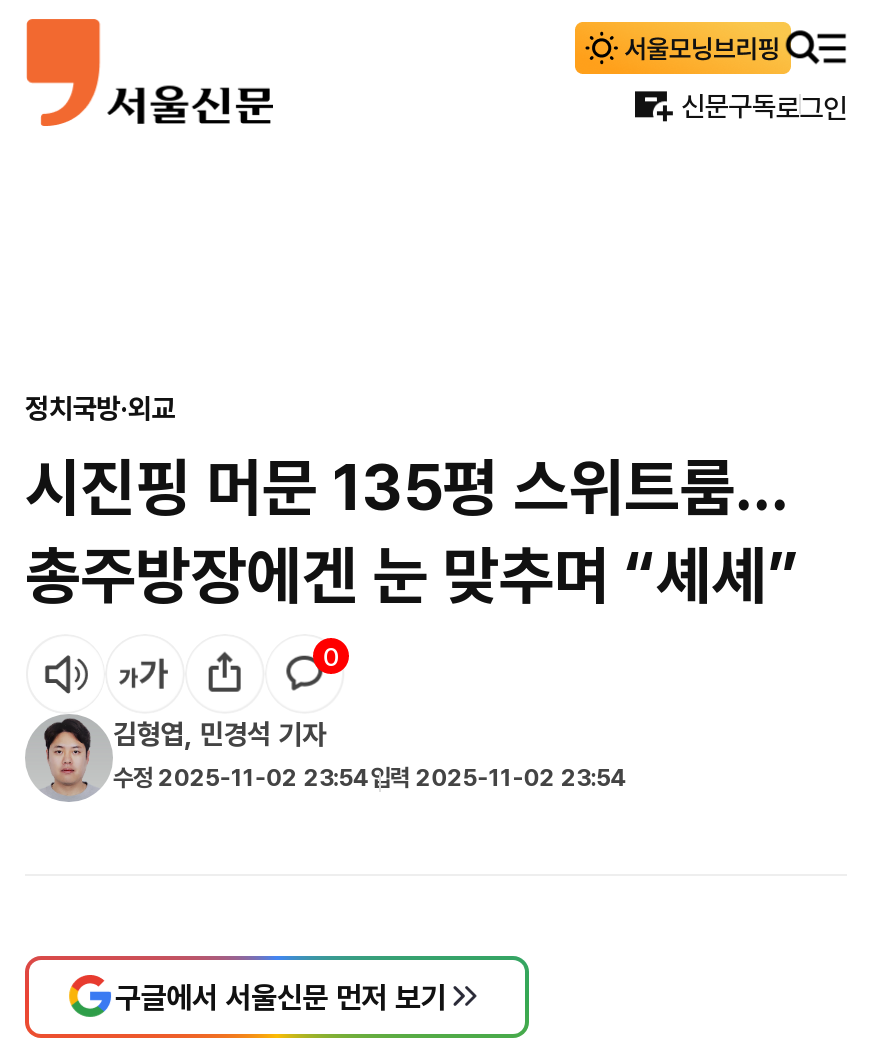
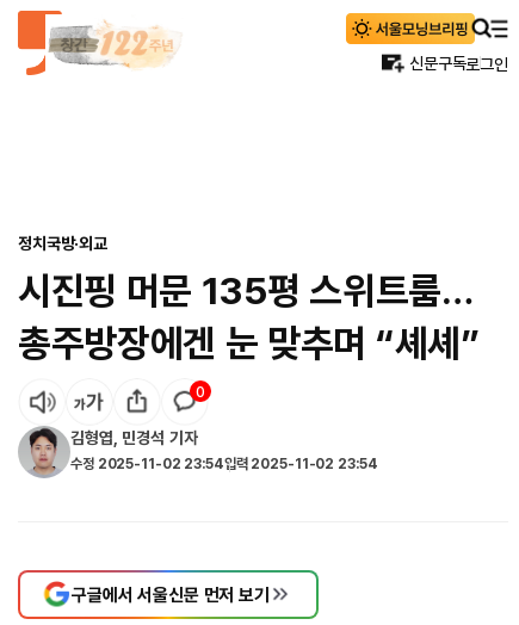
[31,18,287,126] [image] -> [44,14,175,74] [image]

